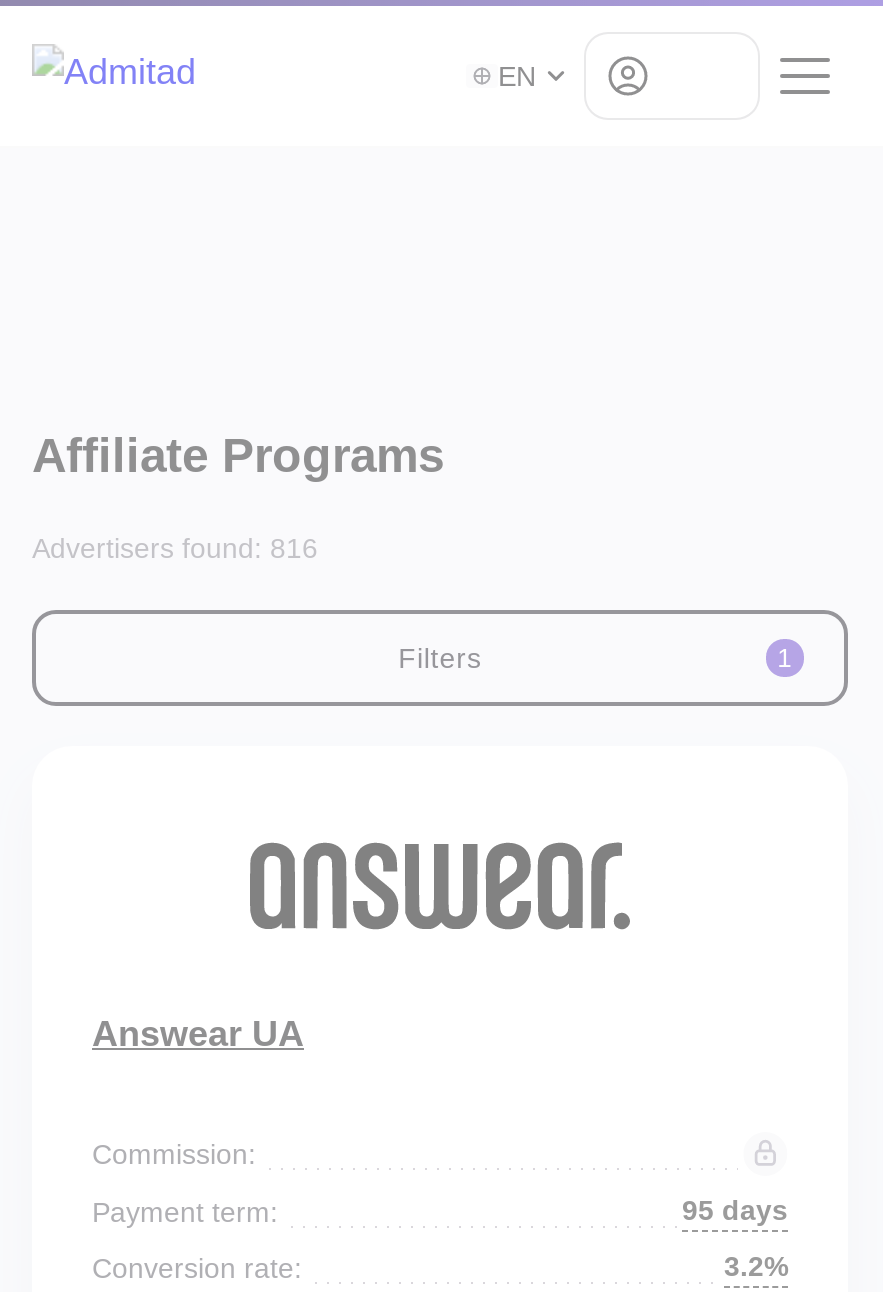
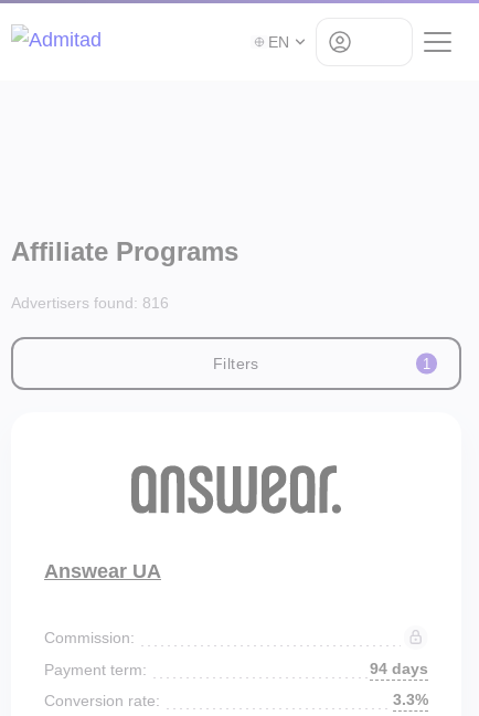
[682,1194,788,1226] 95 days -> [370,660,428,677] 94 days
[724,1250,788,1282] 3.2% -> [393,691,428,708] 3.3%

